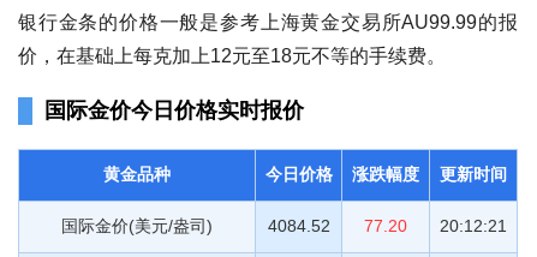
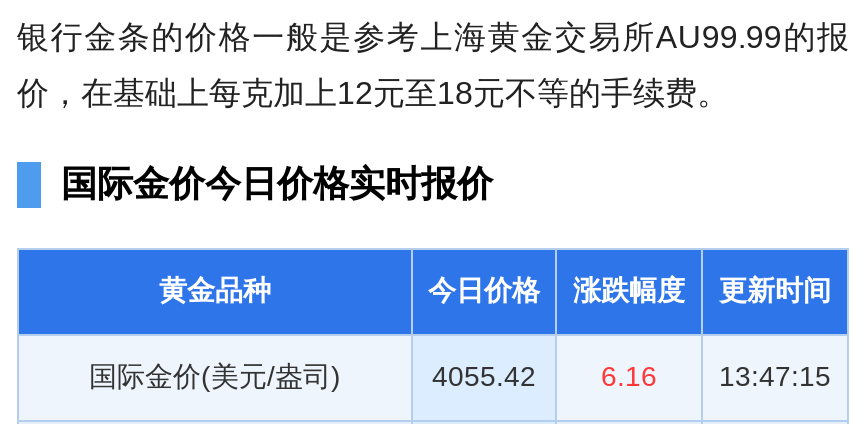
[267,216,330,235] 4084.52 -> [432,360,536,392] 4055.42
[364,216,407,235] 77.20 -> [601,360,657,392] 6.16
[440,216,507,235] 20:12:21 -> [719,360,831,392] 13:47:15

